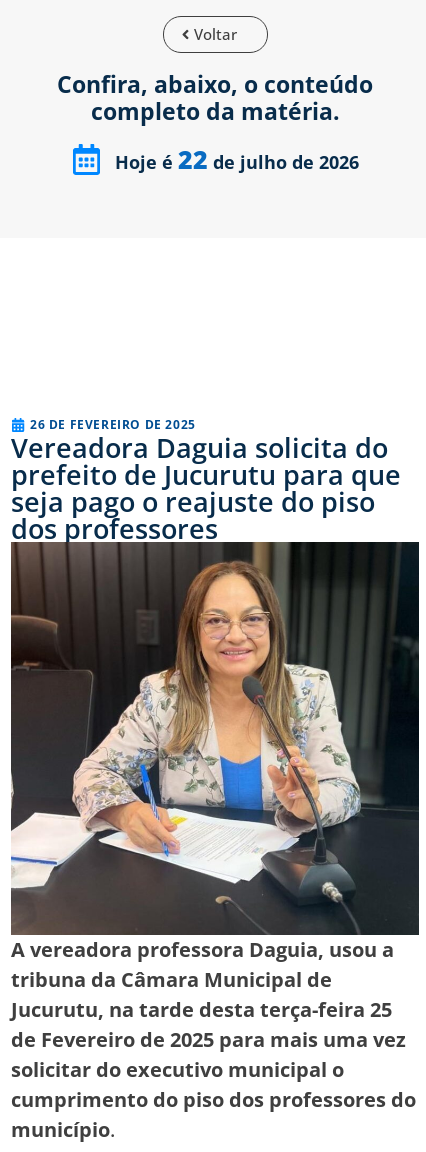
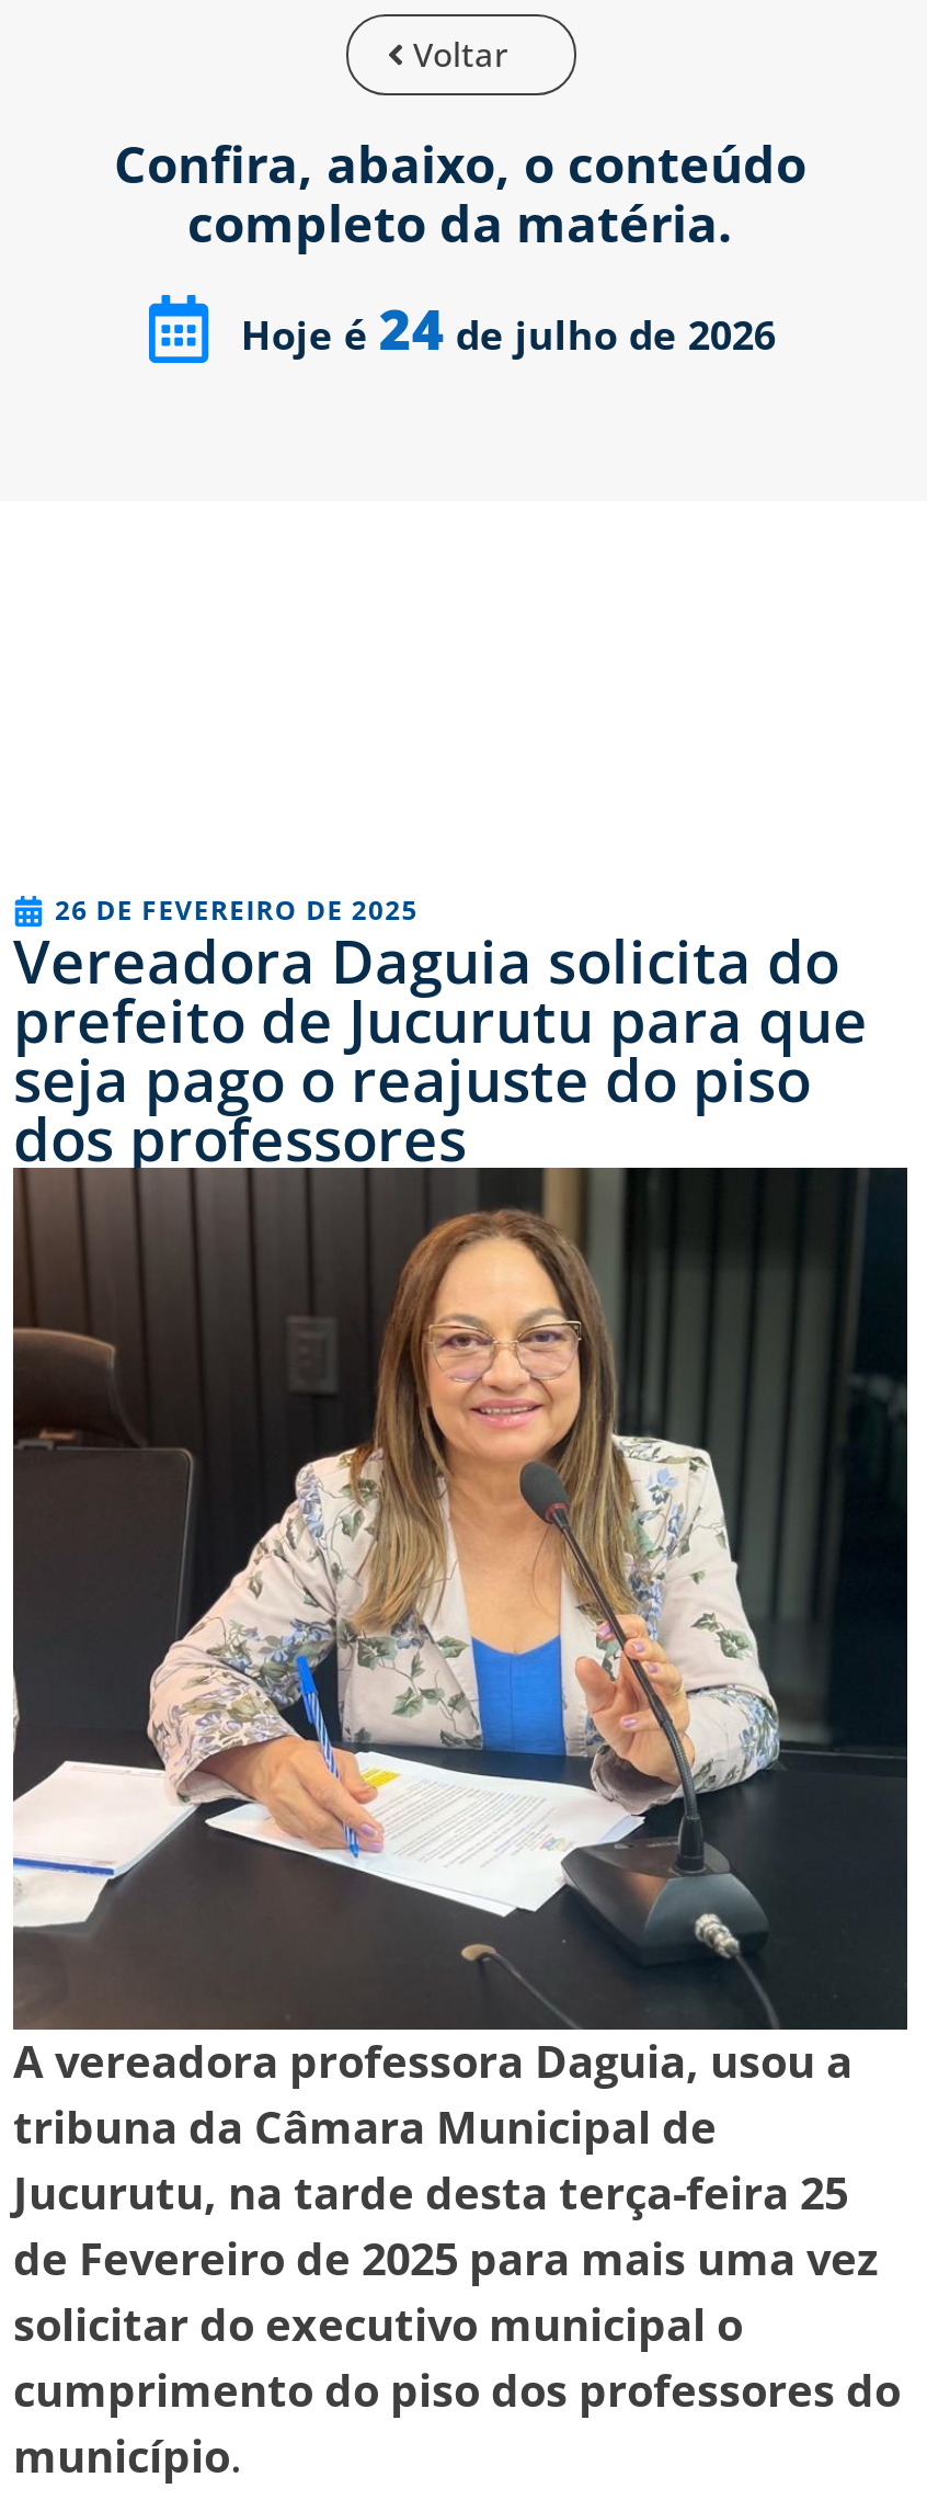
[115,142,359,176] Hoje é 22 de julho de 2026 -> [241,290,776,365] Hoje é 24 de julho de 2026

